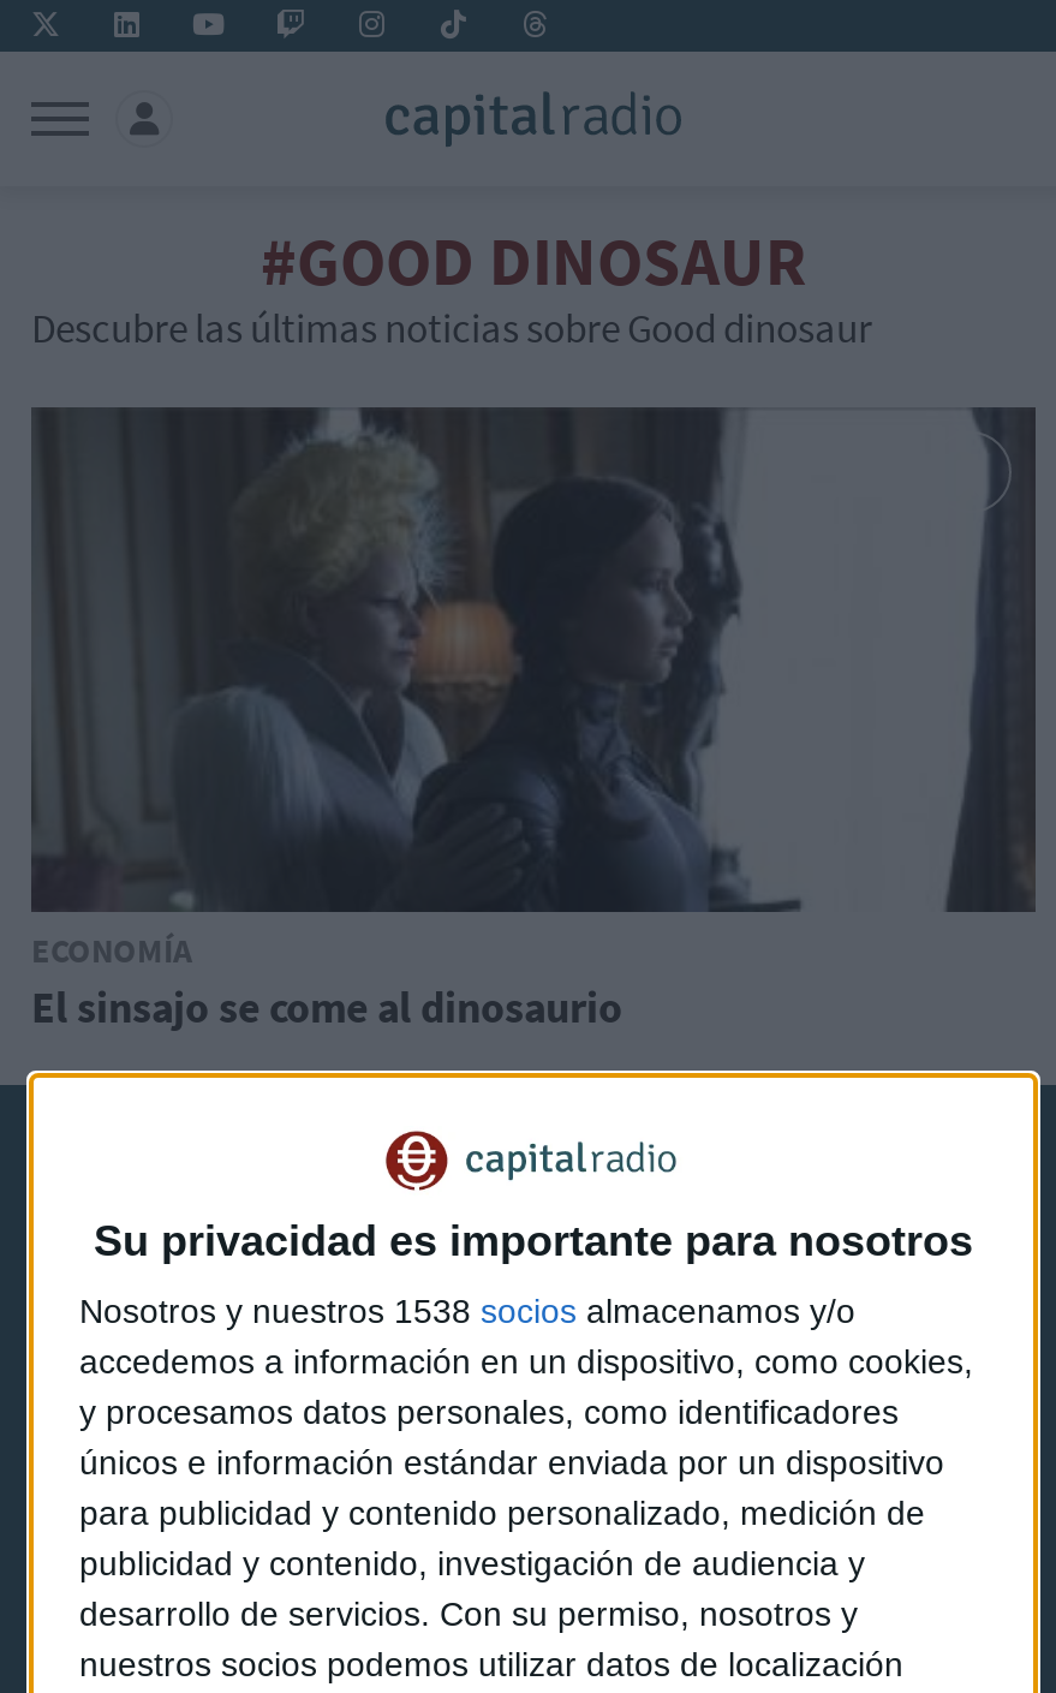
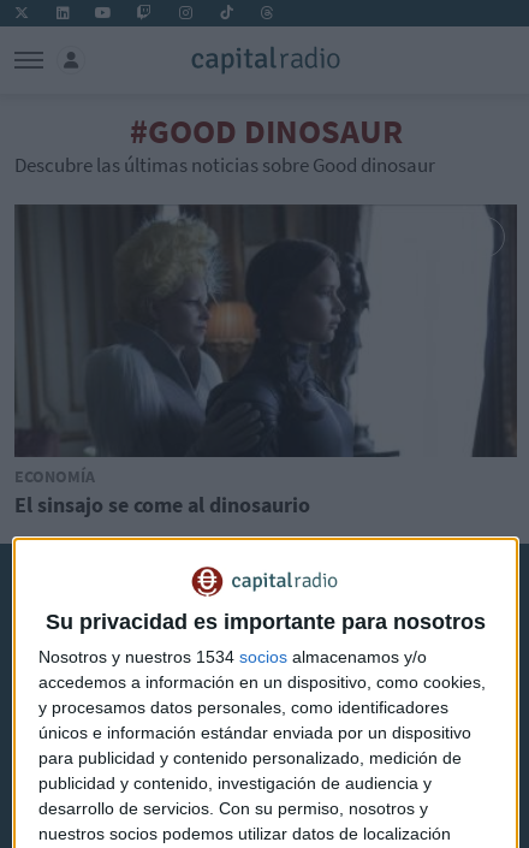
[79,1292,855,1330] Nosotros y nuestros 1538 socios almacenamos y/o -> [38,647,427,666] Nosotros y nuestros 1534 socios almacenamos y/o

